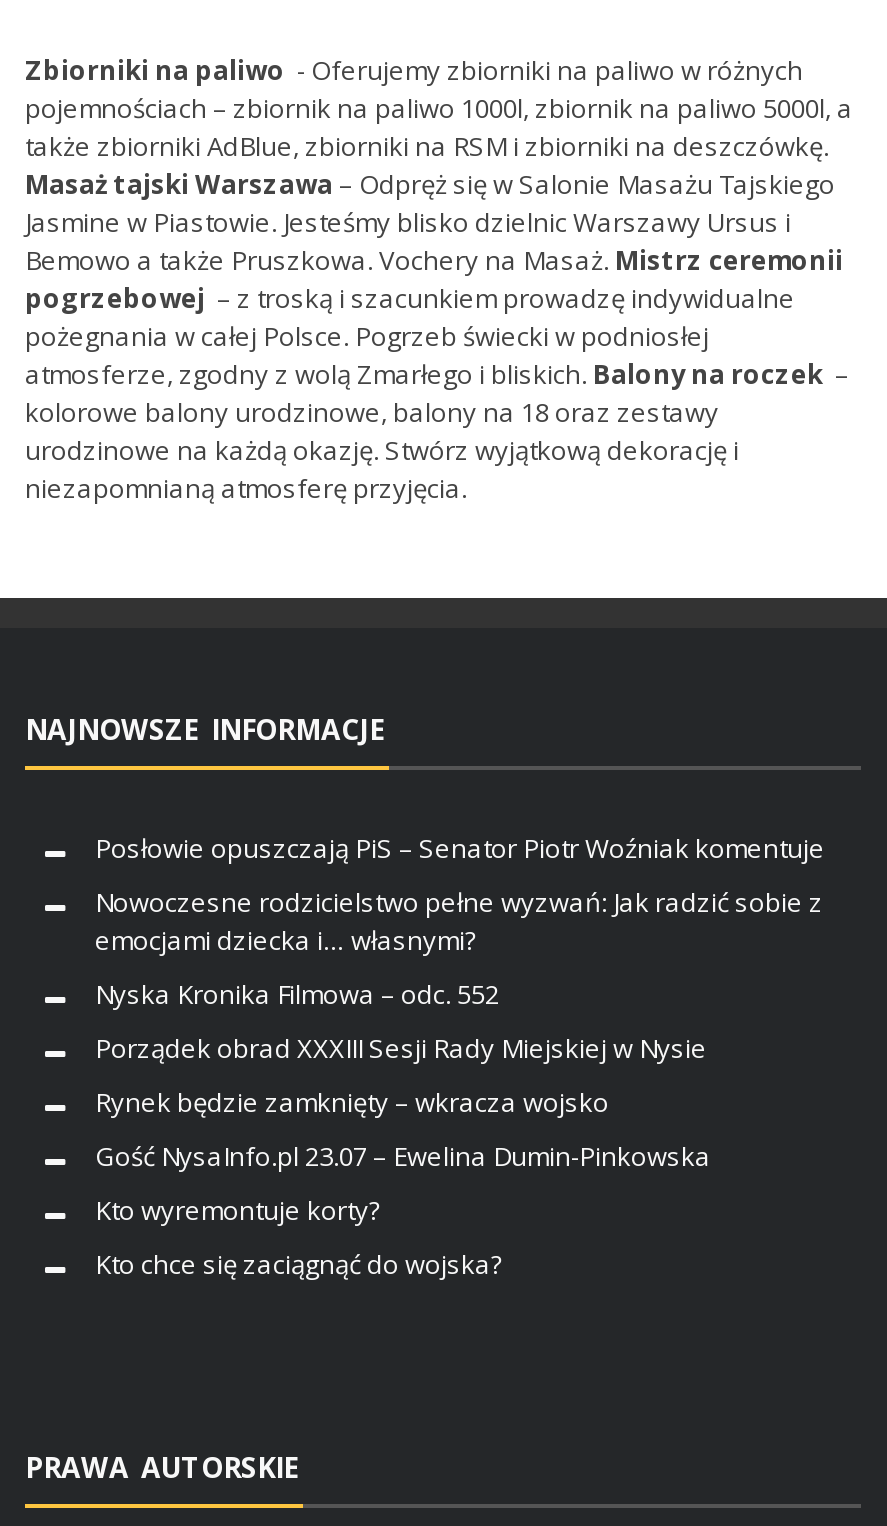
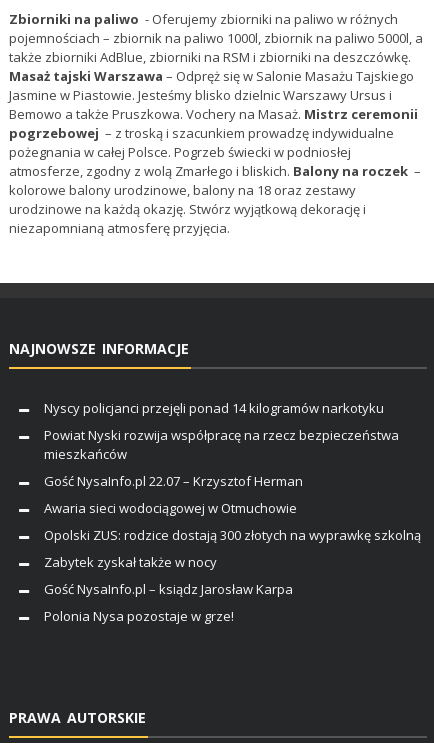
[95,829,825,865] Posłowie opuszczają PiS – Senator Piotr Woźniak komentuje -> [44,399,384,417] Nyscy policjanci przejęli ponad 14 kilogramów narkotyku
[95,883,823,957] Nowoczesne rodzicielstwo pełne wyzwań: Jak radzić sobie z | emocjami dziecka i… własnymi? -> [44,426,399,463] Powiat Nyski rozwija współpracę na rzecz bezpieczeństwa | mieszkańców
[95,975,499,1011] Nyska Kronika Filmowa – odc. 552 -> [44,472,303,490] Gość NysaInfo.pl 22.07 – Krzysztof Herman
[95,1029,707,1065] Porządek obrad XXXIII Sesji Rady Miejskiej w Nysie -> [44,499,297,517] Awaria sieci wodociągowej w Otmuchowie
[95,1083,609,1119] Rynek będzie zamknięty – wkracza wojsko -> [44,526,421,544] Opolski ZUS: rodzice dostają 300 złotych na wyprawkę szkolną
[95,1137,711,1173] Gość NysaInfo.pl 23.07 – Ewelina Dumin-Pinkowska -> [44,553,217,571] Zabytek zyskał także w nocy
[95,1191,381,1227] Kto wyremontuje korty? -> [44,580,293,598] Gość NysaInfo.pl – ksiądz Jarosław Karpa
[95,1245,503,1281] Kto chce się zaciągnąć do wojska? -> [44,607,234,625] Polonia Nysa pozostaje w grze!

